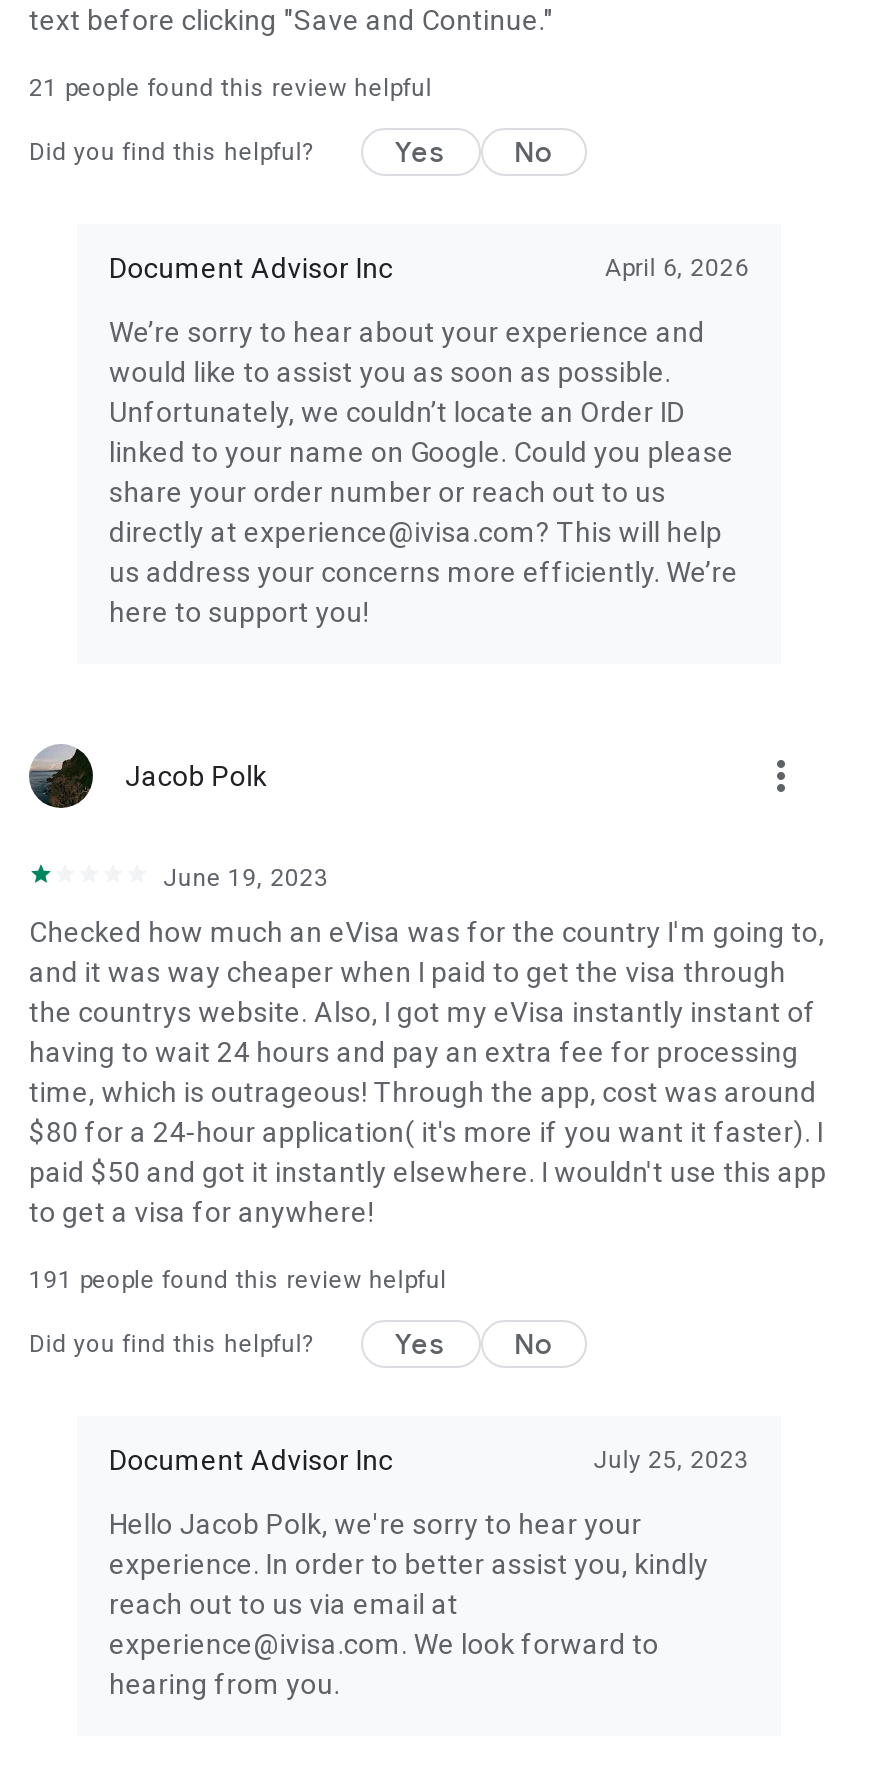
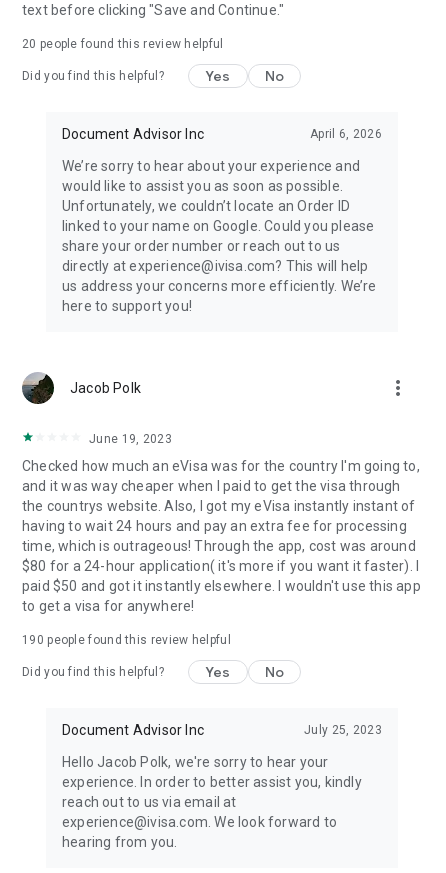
[29,74,432,102] 21 people found this review helpful -> [22,37,223,51] 20 people found this review helpful
[29,1266,447,1294] 191 people found this review helpful -> [22,633,231,647] 190 people found this review helpful

